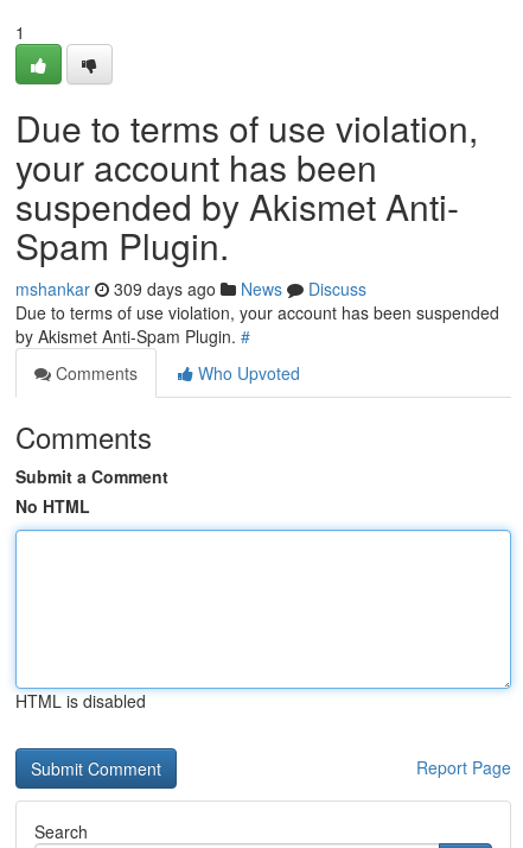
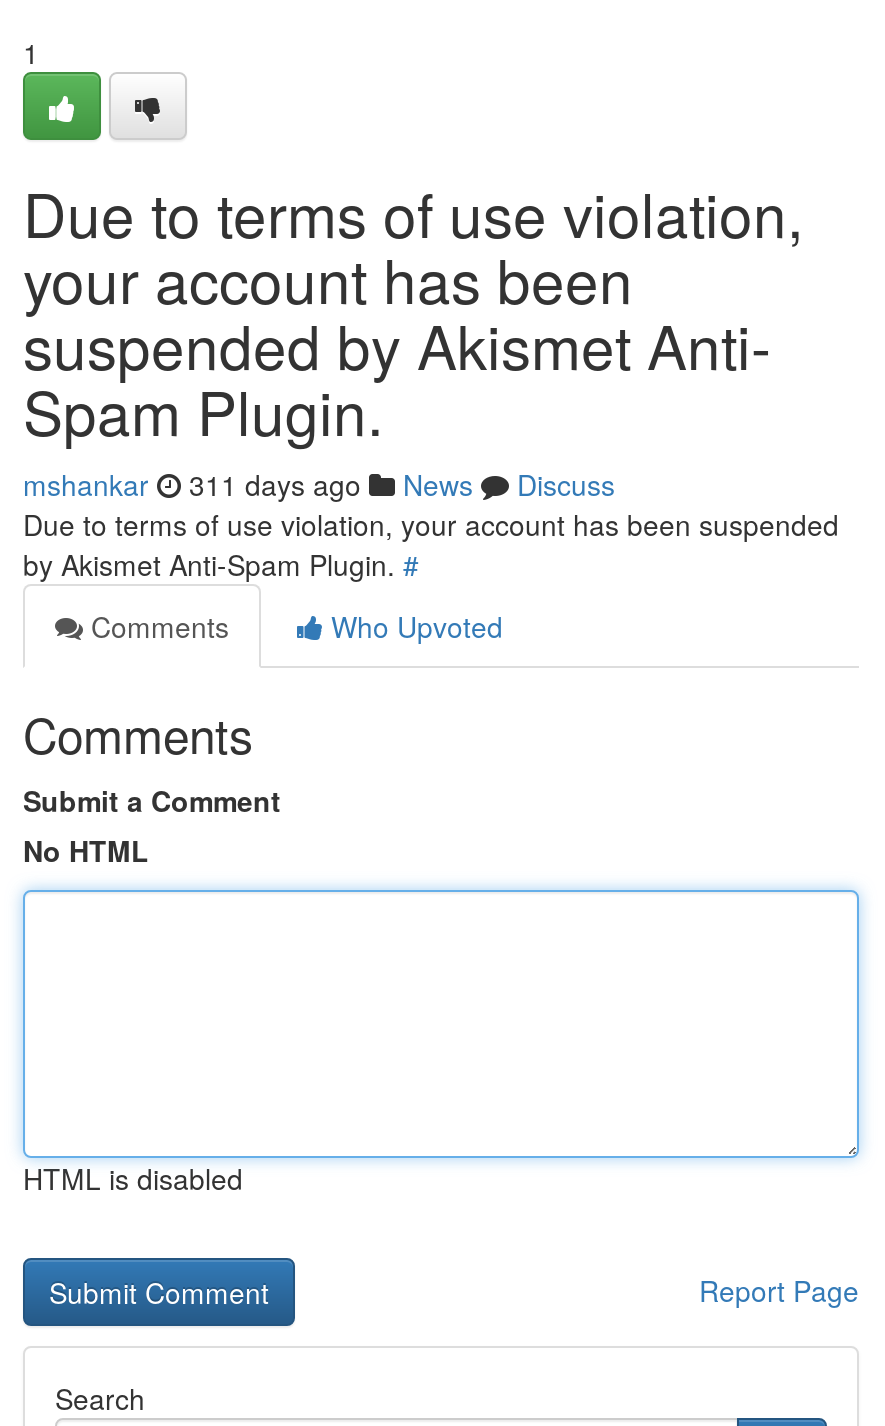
[15,277,366,300] mshankar 309 days ago News Discuss -> [23,464,615,504] mshankar 311 days ago News Discuss

